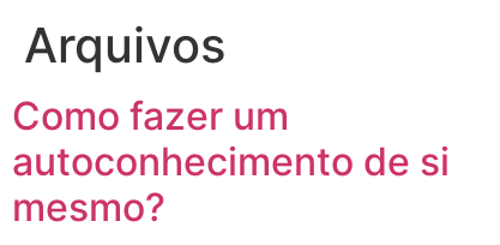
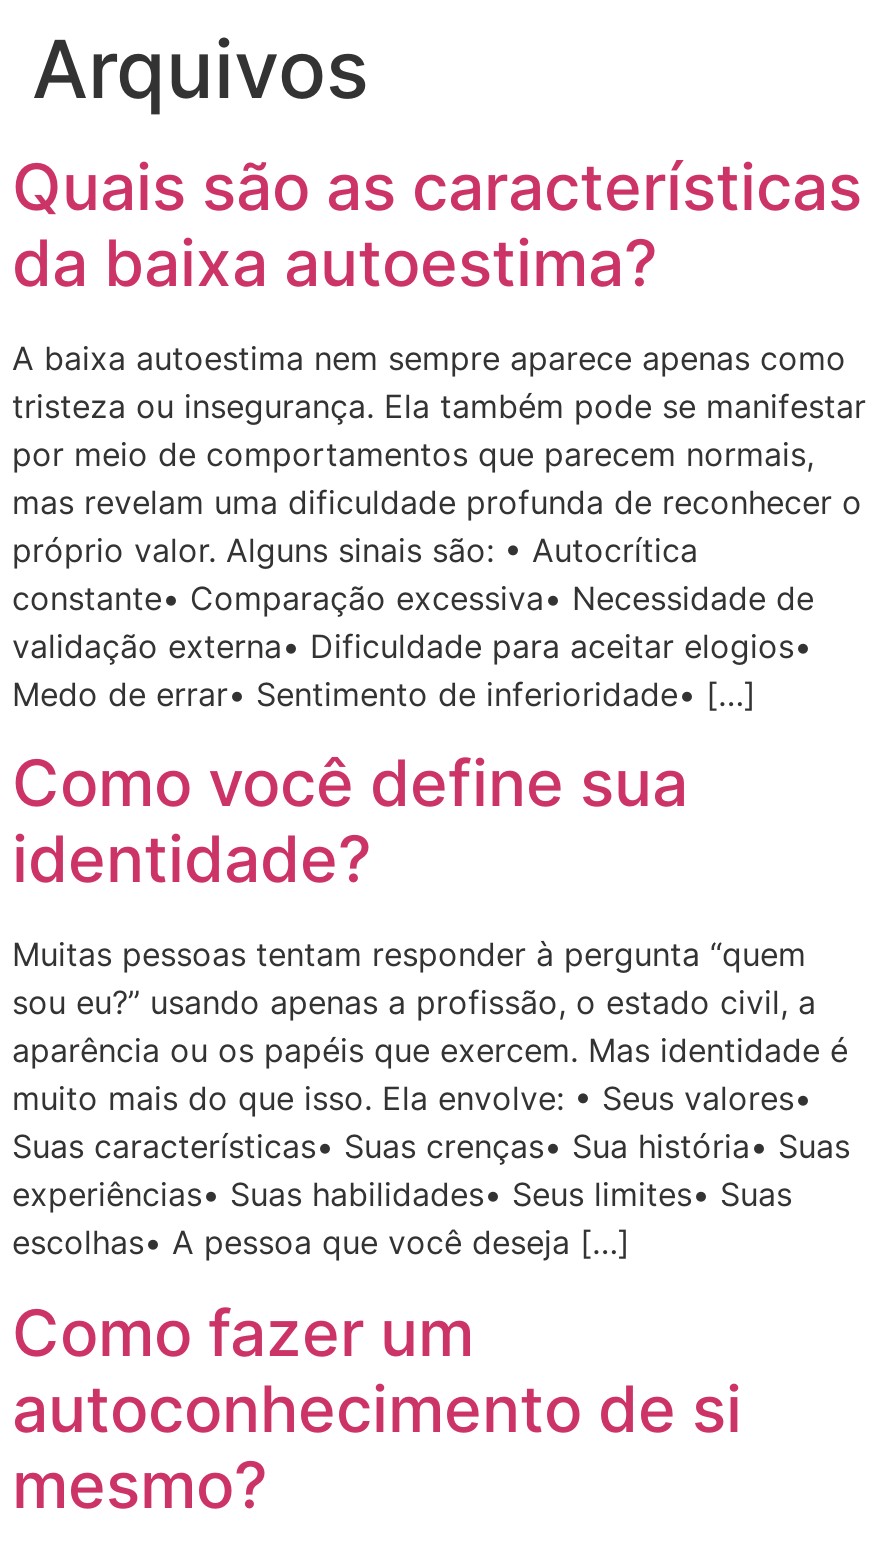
none -> [12,148,866,1263] Quais são as características | da baixa autoestima? | A baixa autoestima nem sempre aparece apenas como | tristeza ou insegurança. Ela também pode se manifestar | por meio de comportamentos que parecem normais, | mas revelam uma dificuldade profunda de reconhecer o | próprio valor. Alguns sinais são: • Autocrítica | constante• Comparação excessiva• Necessidade de | validação externa• Dificuldade para aceitar elogios• | Medo de errar• Sentimento de inferioridade• […] | Como você define sua | identidade? | Muitas pessoas tentam responder à pergunta “quem | sou eu?” usando apenas a profissão, o estado civil, a | aparência ou os papéis que exercem. Mas identidade é | muito mais do que isso. Ela envolve: • Seus valores• | Suas características• Suas crenças• Sua história• Suas | experiências• Suas habilidades• Seus limites• Suas | escolhas• A pessoa que você deseja […]

